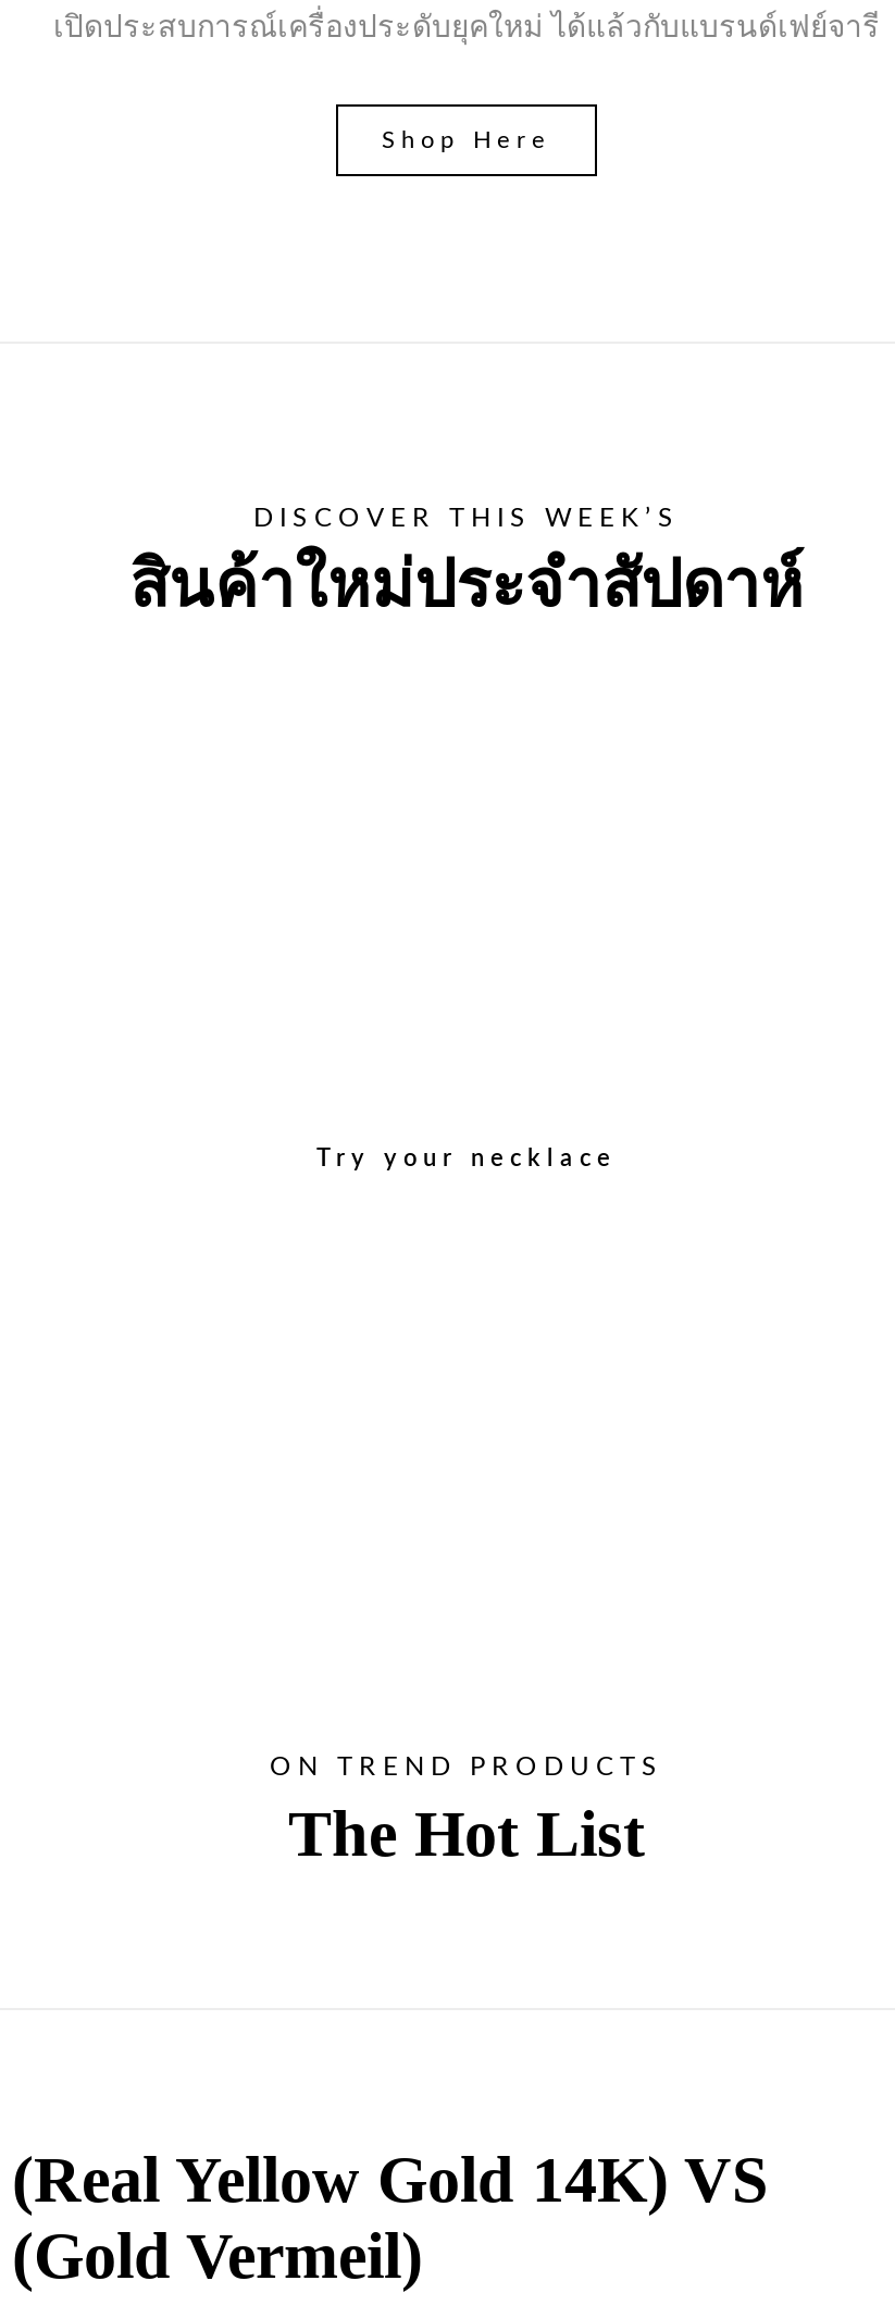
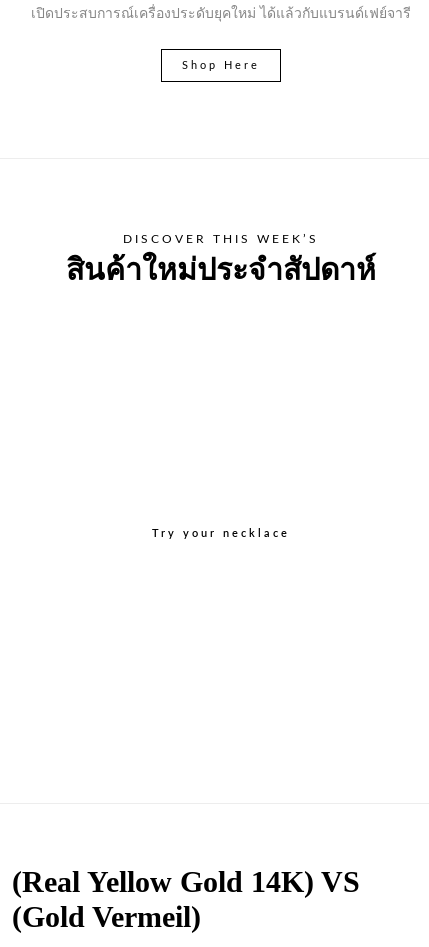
[270,1753,663,1868] ON TREND PRODUCTS | The Hot List -> none

